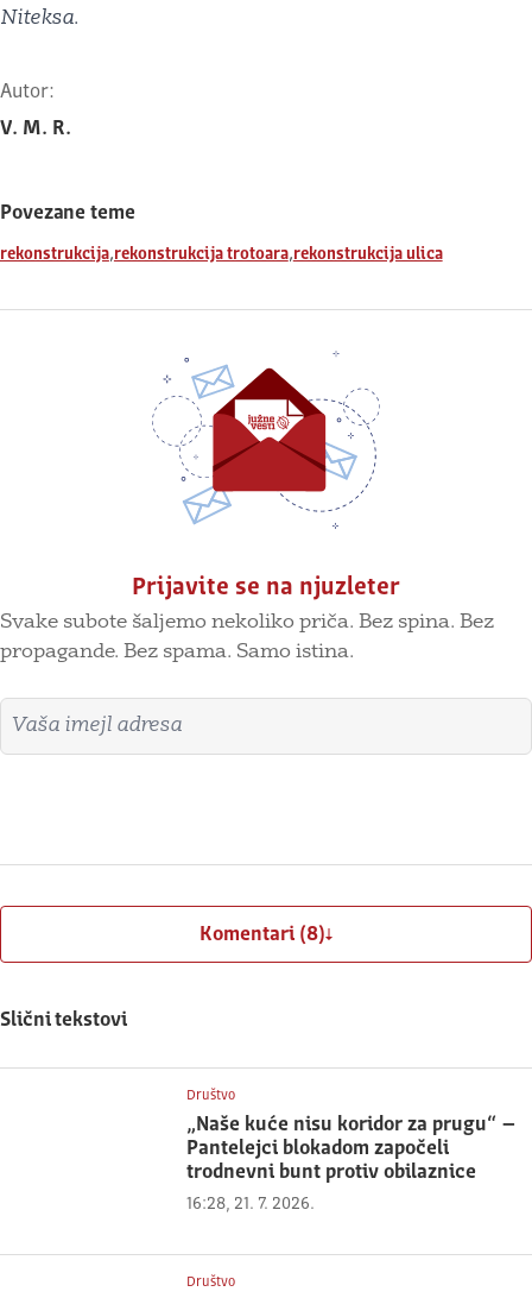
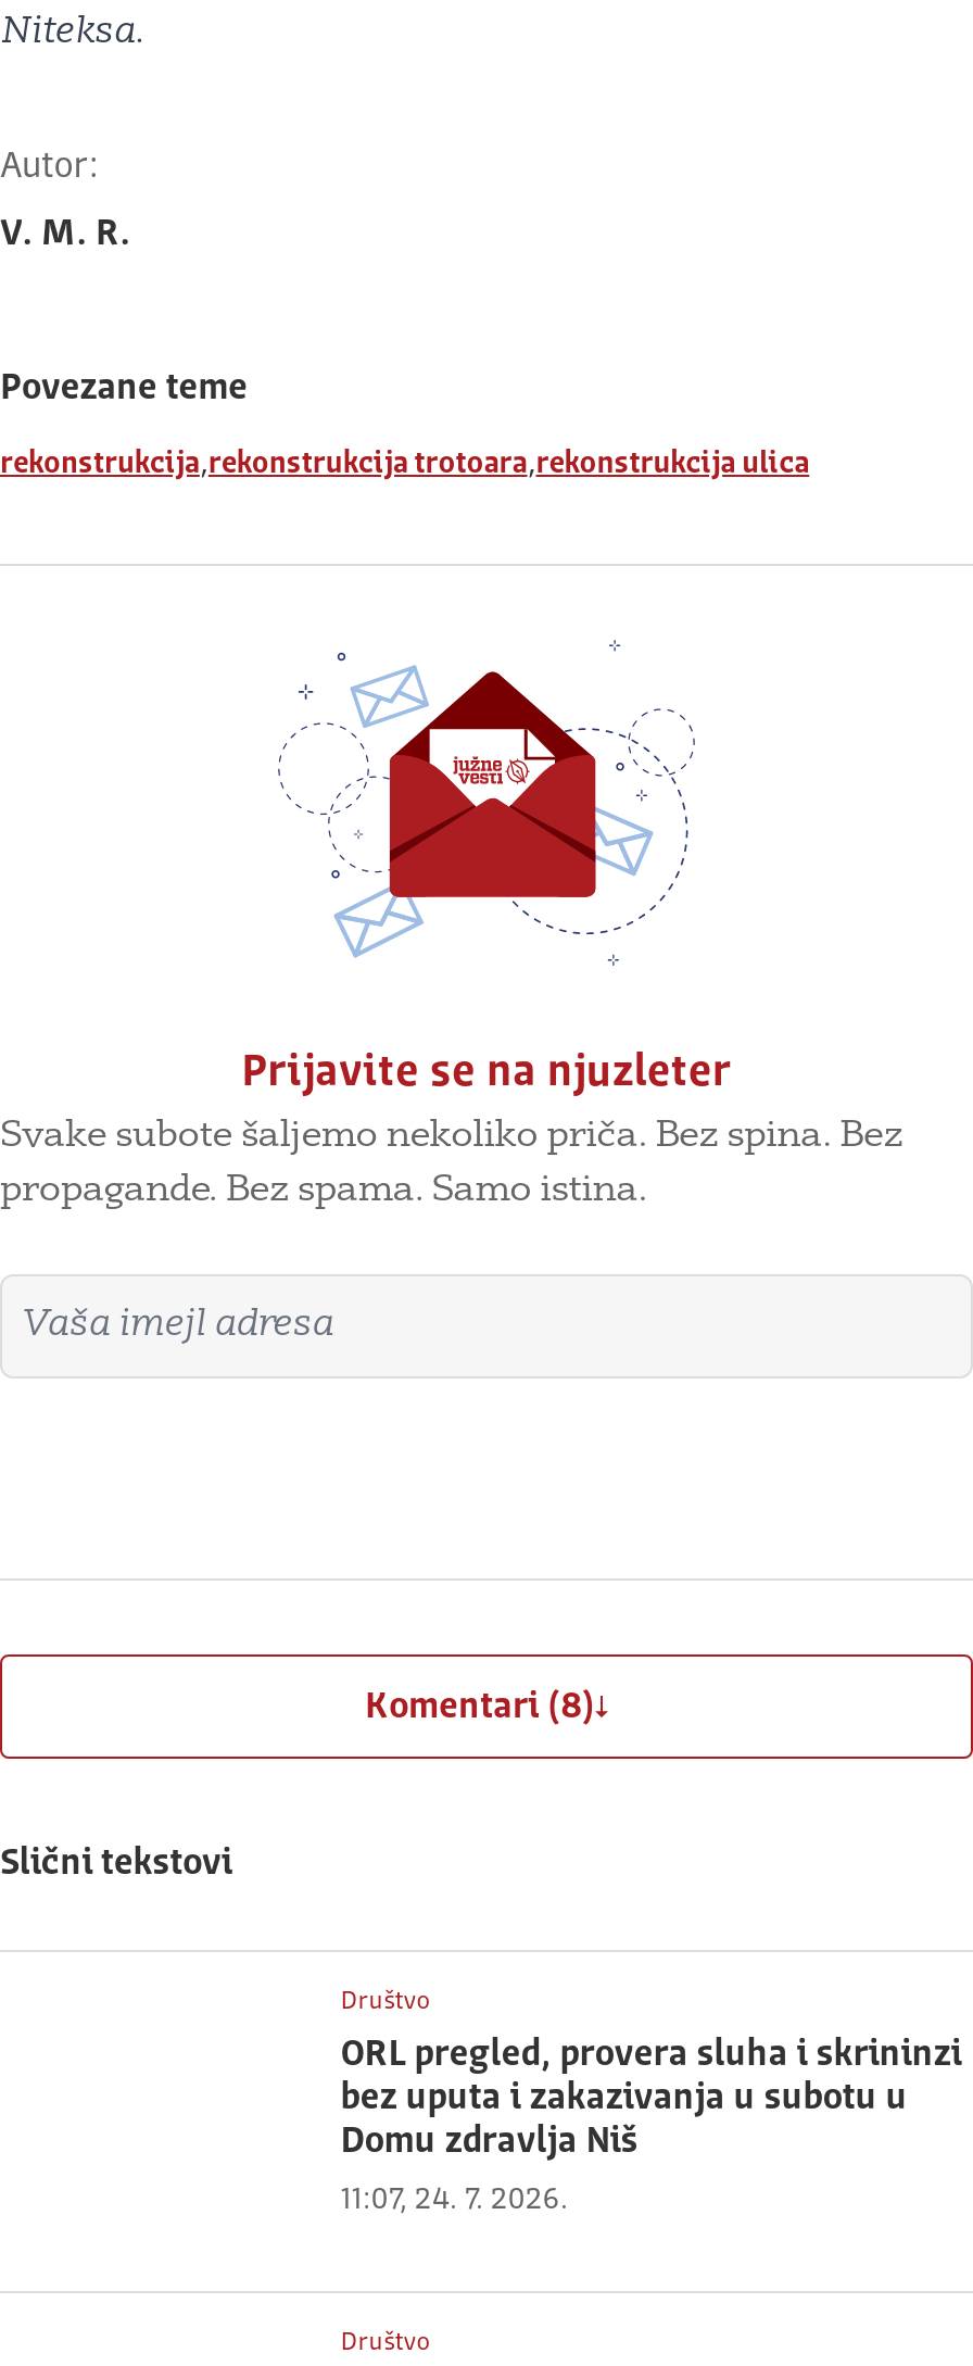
[186,1115,516,1183] „Naše kuće nisu koridor za prugu“ – | Pantelejci blokadom započeli | trodnevni bunt protiv obilaznice -> [341,2037,962,2160] ORL pregled, provera sluha i skrininzi | bez uputa i zakazivanja u subotu u | Domu zdravlja Niš
[186,1196,314,1213] 16:28, 21. 7. 2026. -> [341,2185,569,2216] 11:07, 24. 7. 2026.

